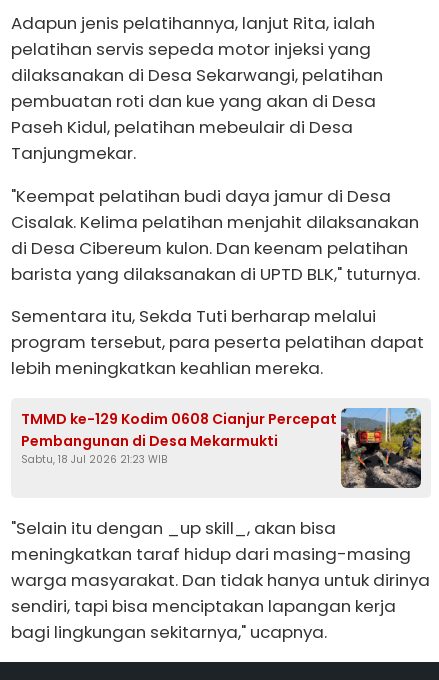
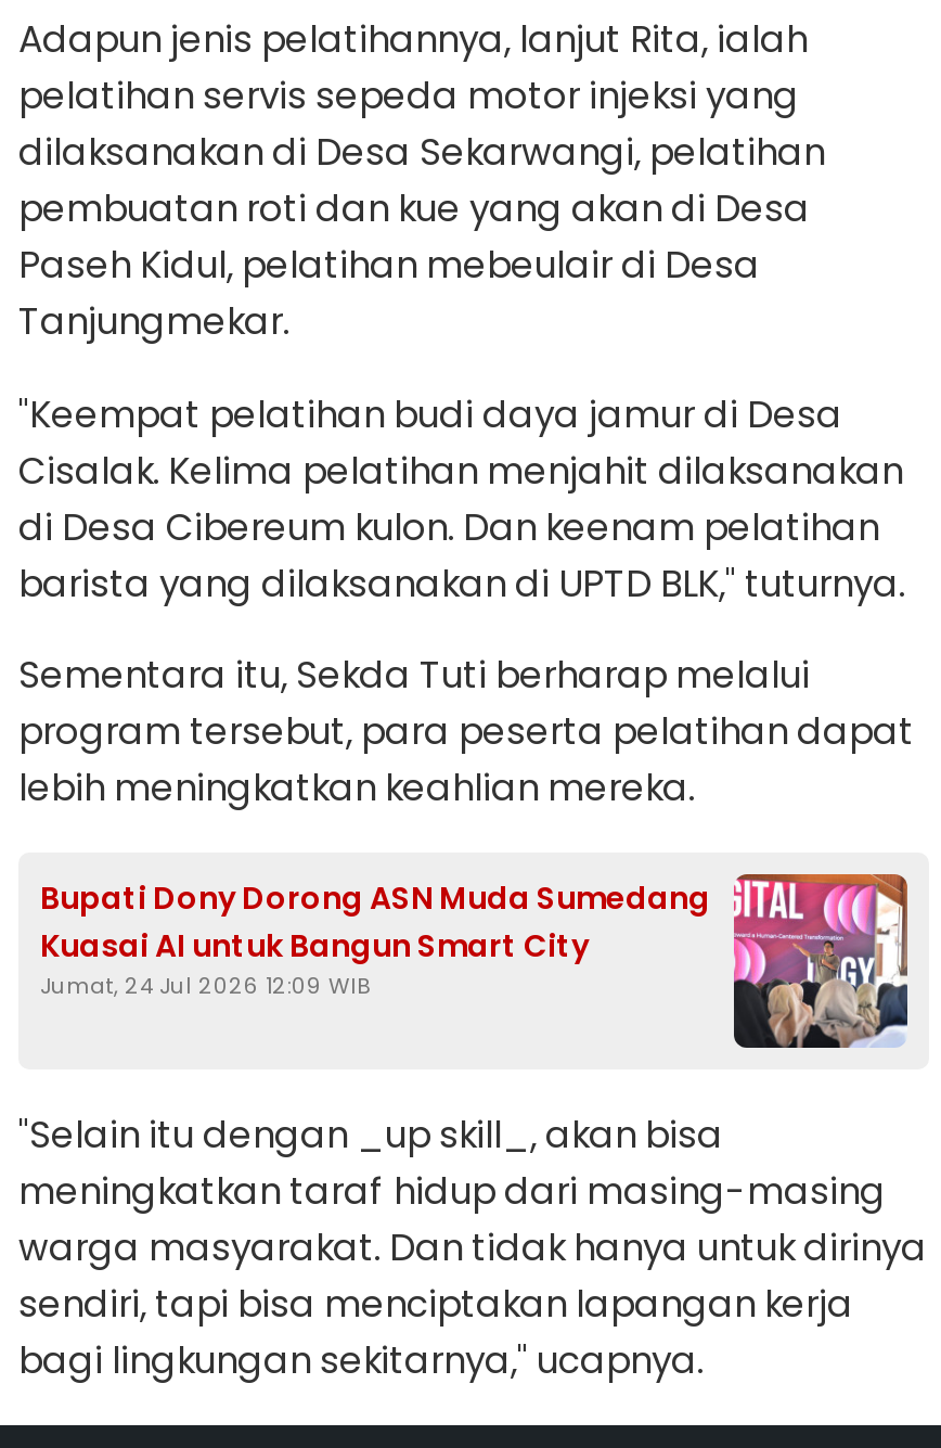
[21,407,422,489] [image] | TMMD ke-129 Kodim 0608 Cianjur Percepat | Pembangunan di Desa Mekarmukti | Sabtu, 18 Jul 2026 21:23 WIB -> [40,872,910,1050] [image] | Bupati Dony Dorong ASN Muda Sumedang | Kuasai AI untuk Bangun Smart City | Jumat, 24 Jul 2026 12:09 WIB

